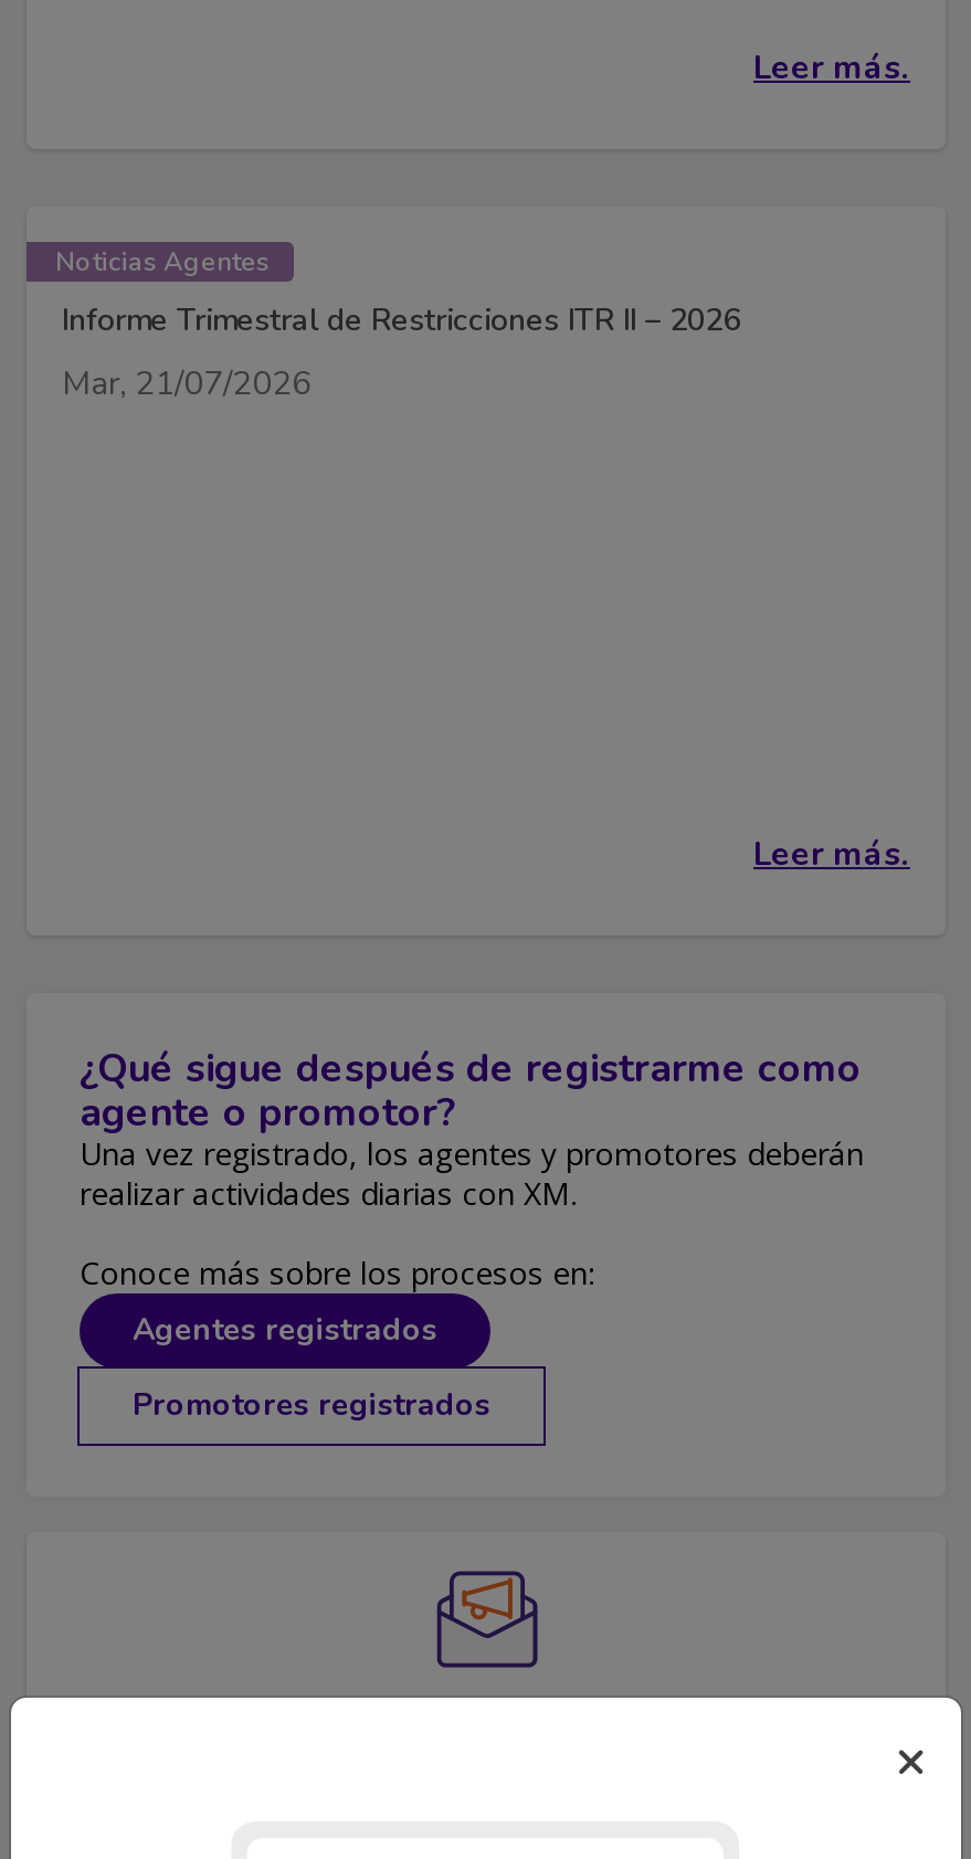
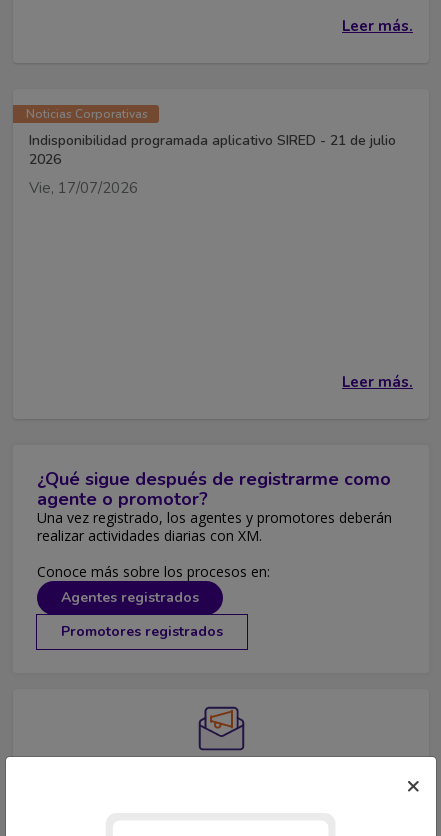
[55,245,270,280] Noticias Agentes -> [26,106,148,122] Noticias Corporativas
[62,300,740,406] Informe Trimestral de Restricciones ITR II – 2026 | Mar, 21/07/2026 -> [29,131,396,198] Indisponibilidad programada aplicativo SIRED - 21 de julio | 2026 | Vie, 17/07/2026

